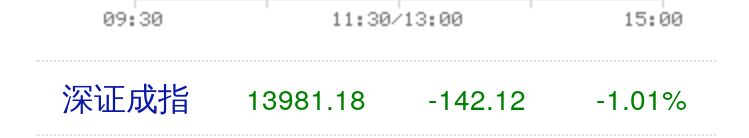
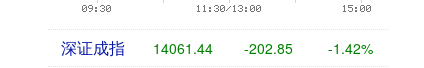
[246,79,366,119] 13981.18 -> [153,38,213,58] 14061.44
[428,79,526,119] -142.12 -> [244,38,293,58] -202.85
[596,79,686,119] -1.01% -> [328,38,373,58] -1.42%

